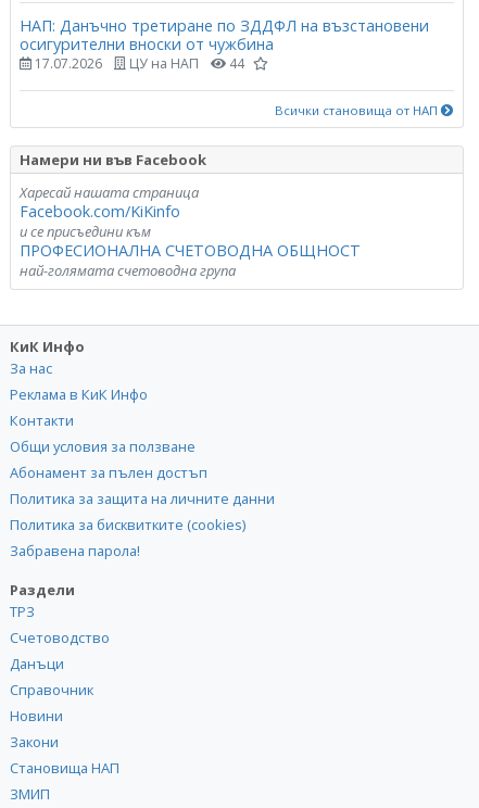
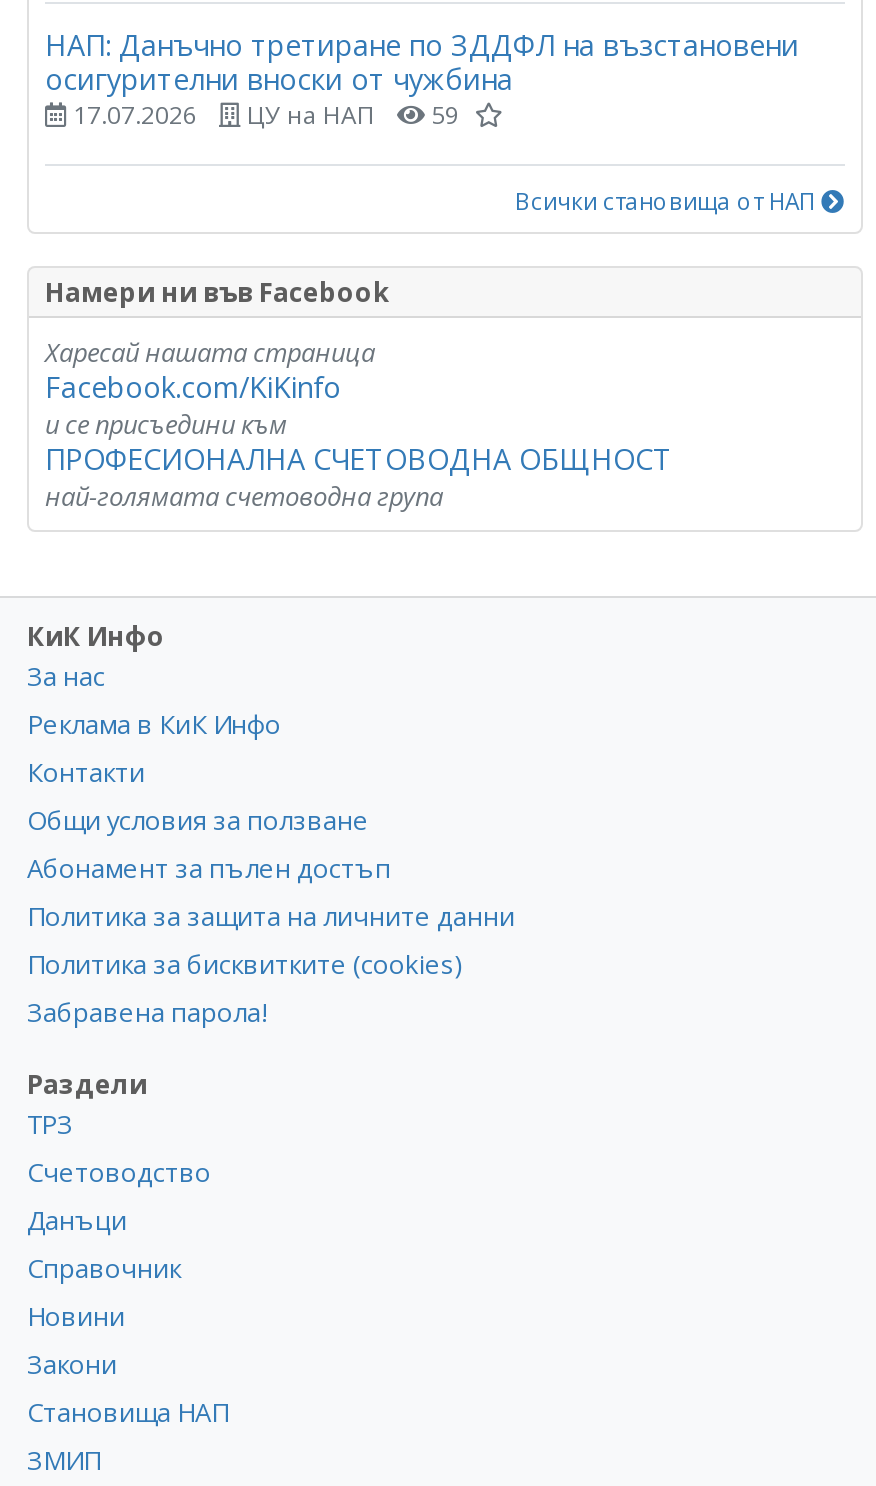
[226,54,244,72] 44 -> [425,97,459,131] 59

